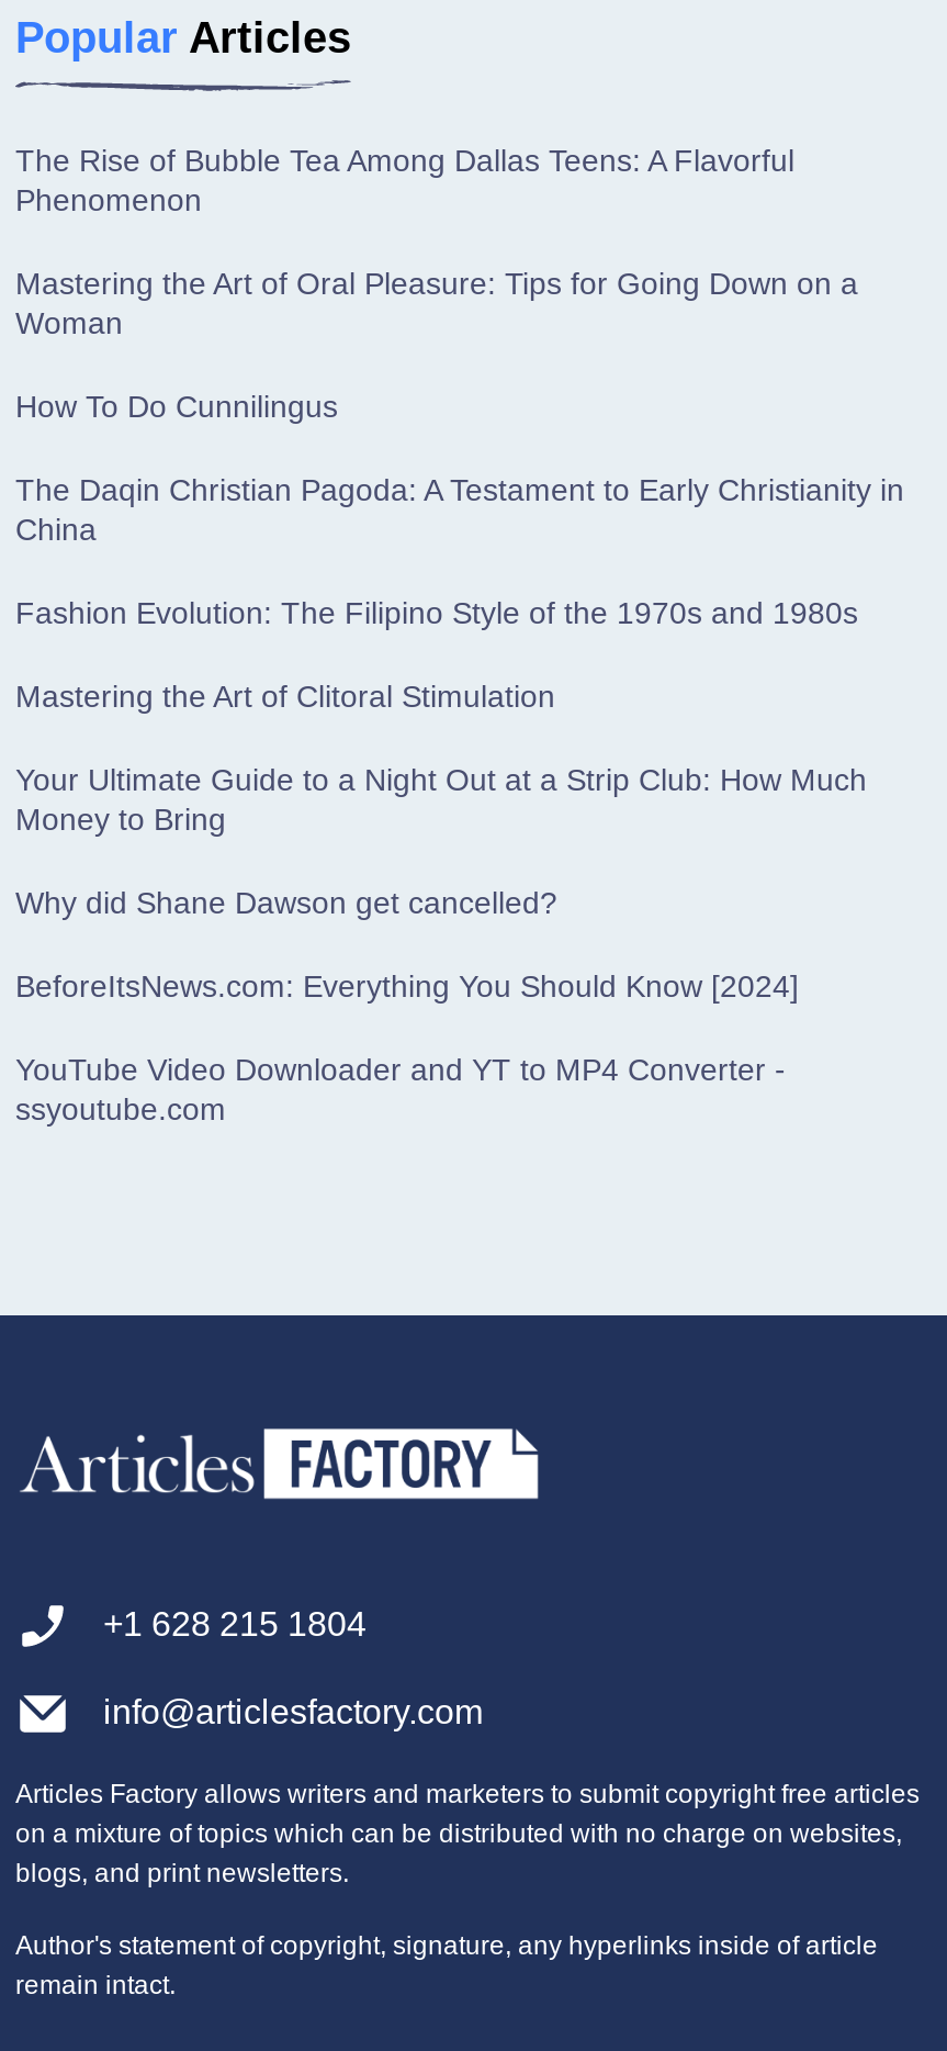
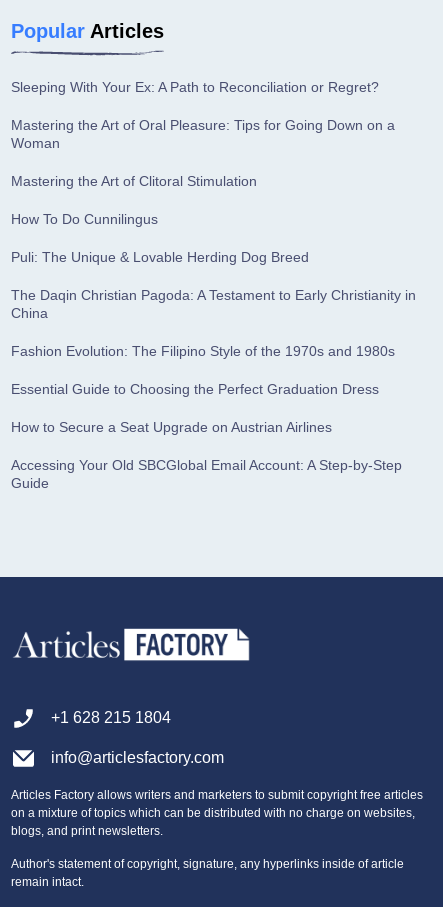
[15,143,794,218] The Rise of Bubble Tea Among Dallas Teens: A Flavorful | Phenomenon -> [11,79,379,95] Sleeping With Your Ex: A Path to Reconciliation or Regret?
moved [15,389,338,424] -> [11,211,158,227]: How To Do Cunnilingus
none -> [11,249,309,265] Puli: The Unique & Lovable Herding Dog Breed
moved [15,473,904,631] -> [11,287,416,359]: The Daqin Christian Pagoda: A Testament to Early Christianity in | China | Fashion Evolution: The Filipino Style of the 1970s and 1980s
moved [15,679,555,714] -> [11,173,257,189]: Mastering the Art of Clitoral Stimulation
[15,763,867,1127] Your Ultimate Guide to a Night Out at a Strip Club: How Much | Money to Bring | Why did Shane Dawson get cancelled? | BeforeItsNews.com: Everything You Should Know [2024] | YouTube Video Downloader and YT to MP4 Converter - | ssyoutube.com -> [11,381,402,491] Essential Guide to Choosing the Perfect Graduation Dress | How to Secure a Seat Upgrade on Austrian Airlines | Accessing Your Old SBCGlobal Email Account: A Step-by-Step | Guide

